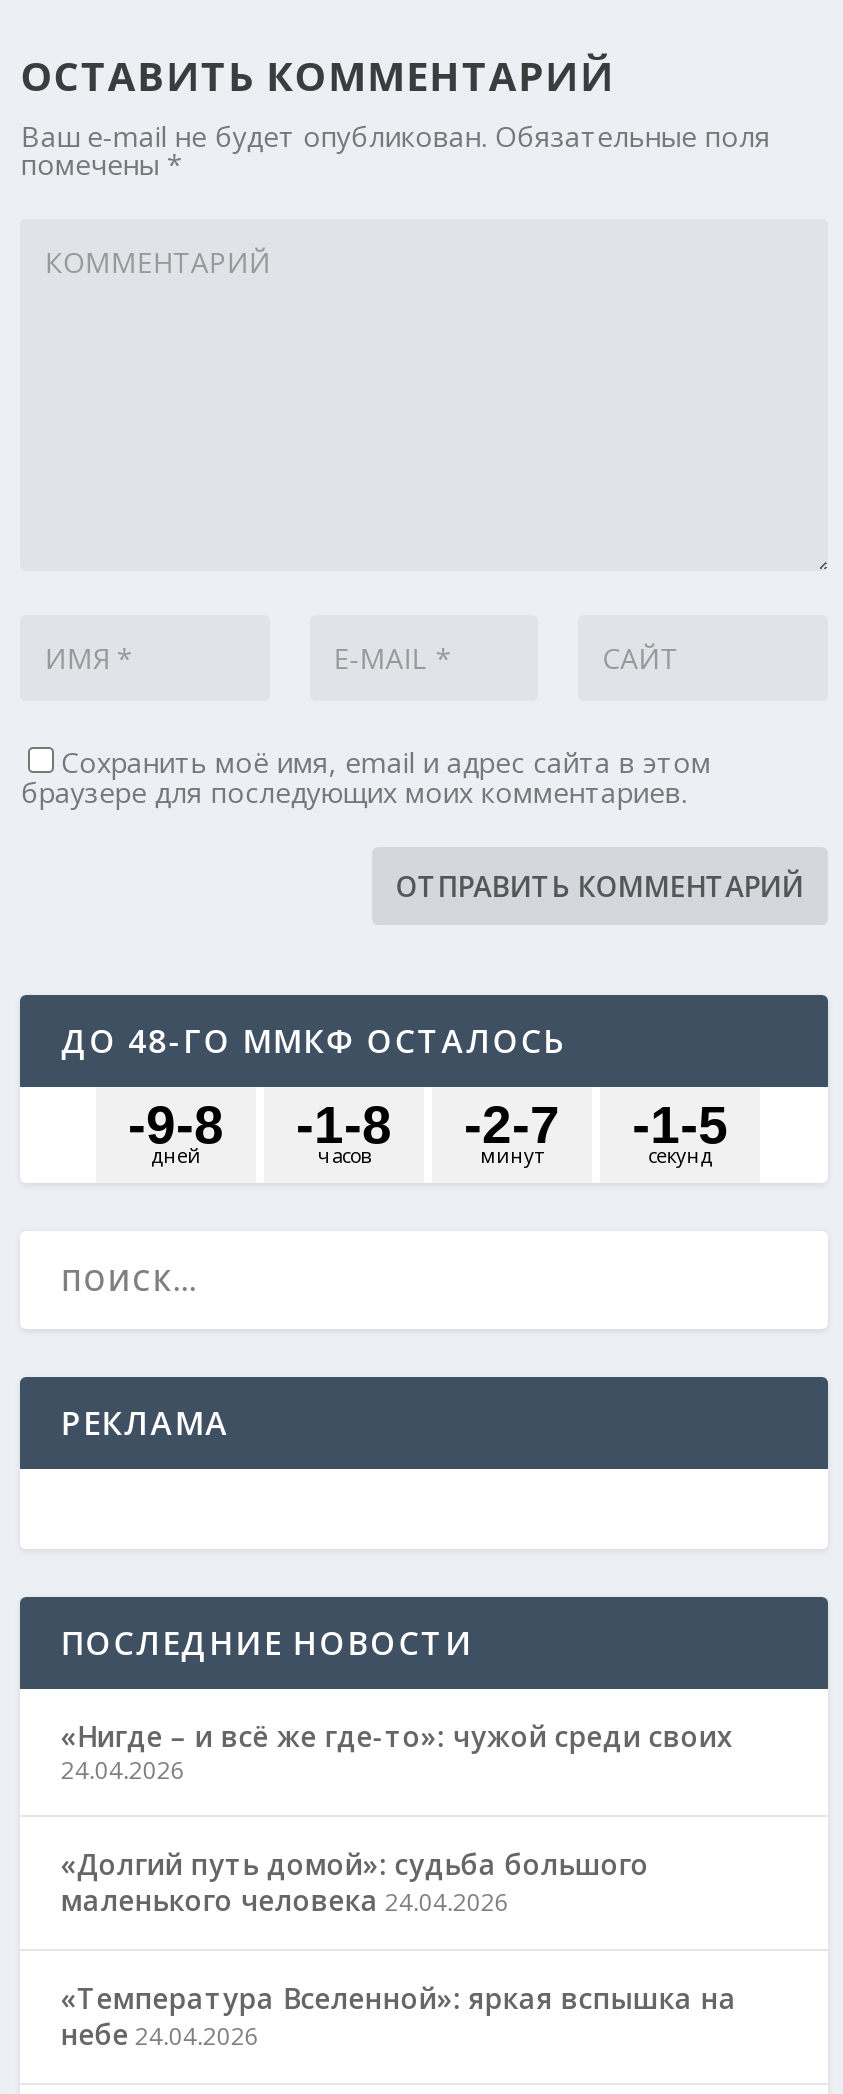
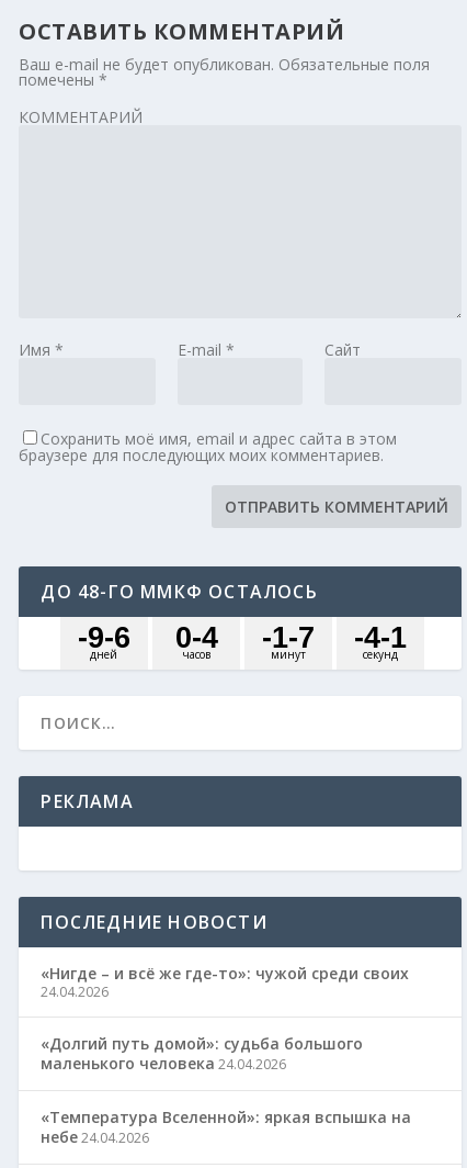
none -> [19,106,143,127] КОММЕНТАРИЙ
none -> [19,339,361,360] Имя * | E-mail * | Сайт
[128,1095,224,1155] -9-8 -> [78,621,130,654] -9-6
[296,1095,392,1155] -1-8 -> [175,621,218,654] 0-4
[464,1095,560,1155] -2-7 -> [262,621,315,654] -1-7
[632,1095,728,1155] -1-5 -> [354,621,407,654] -4-1

